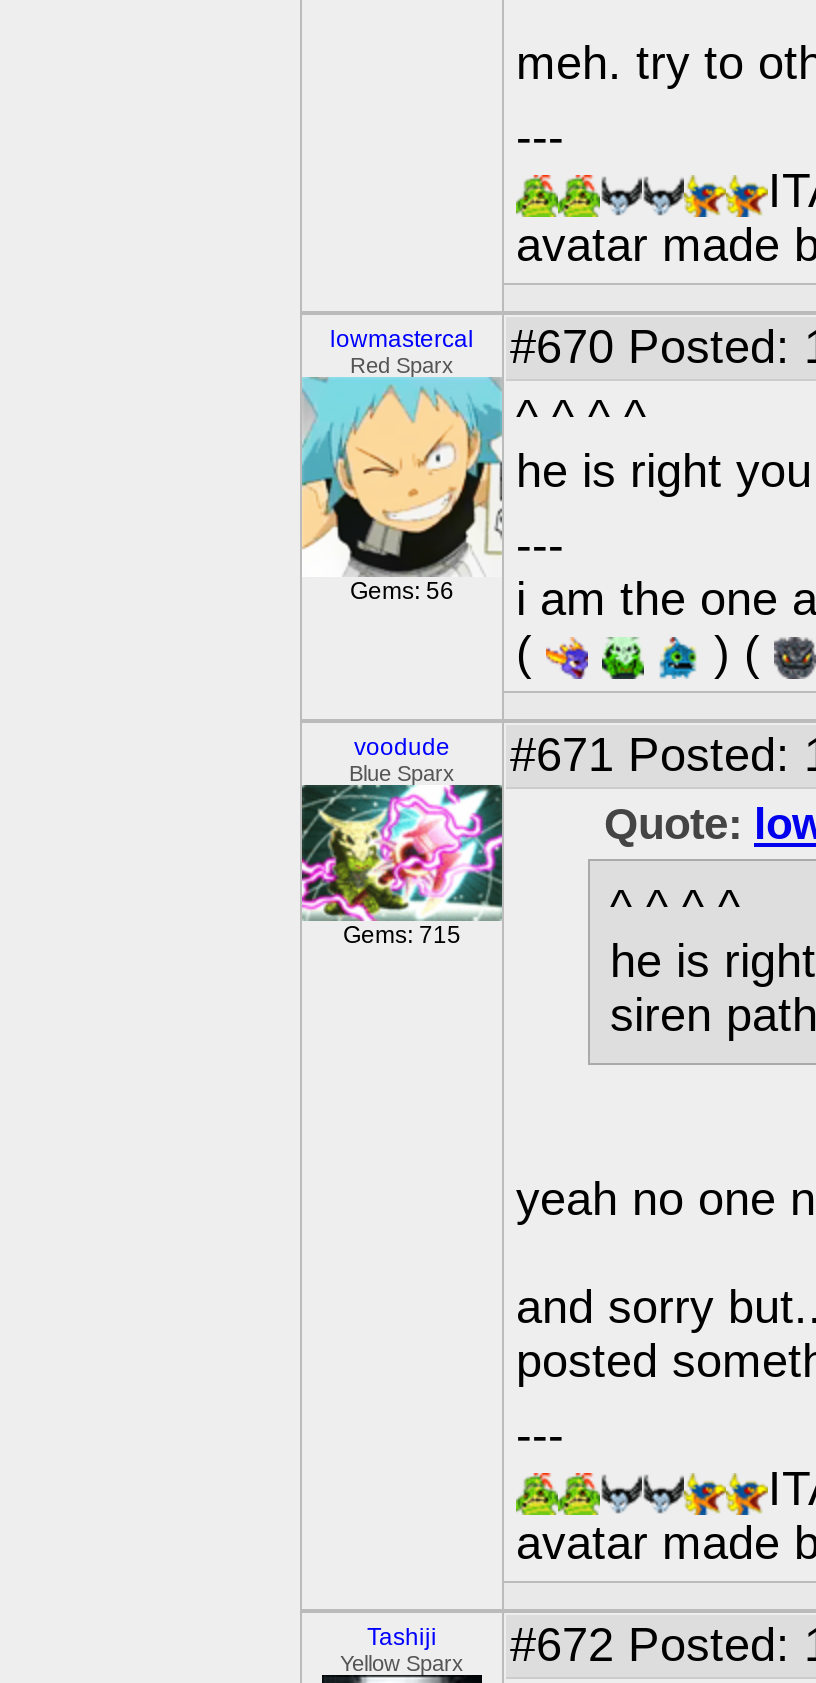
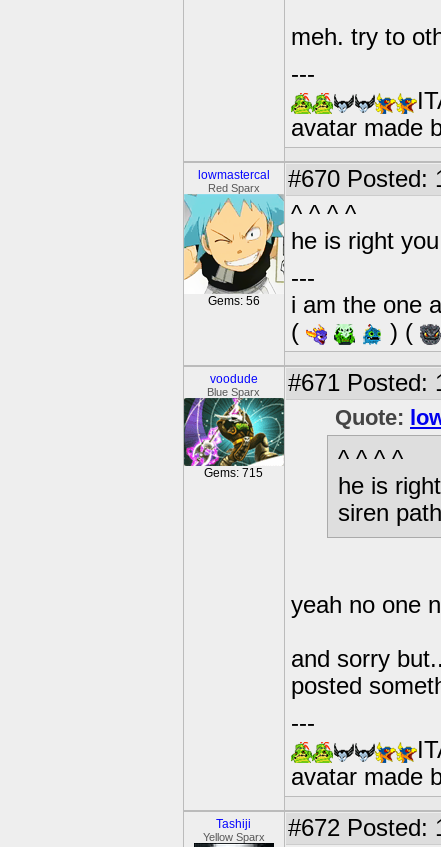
[300,783,504,923] [image] -> [183,397,285,467] [image]

